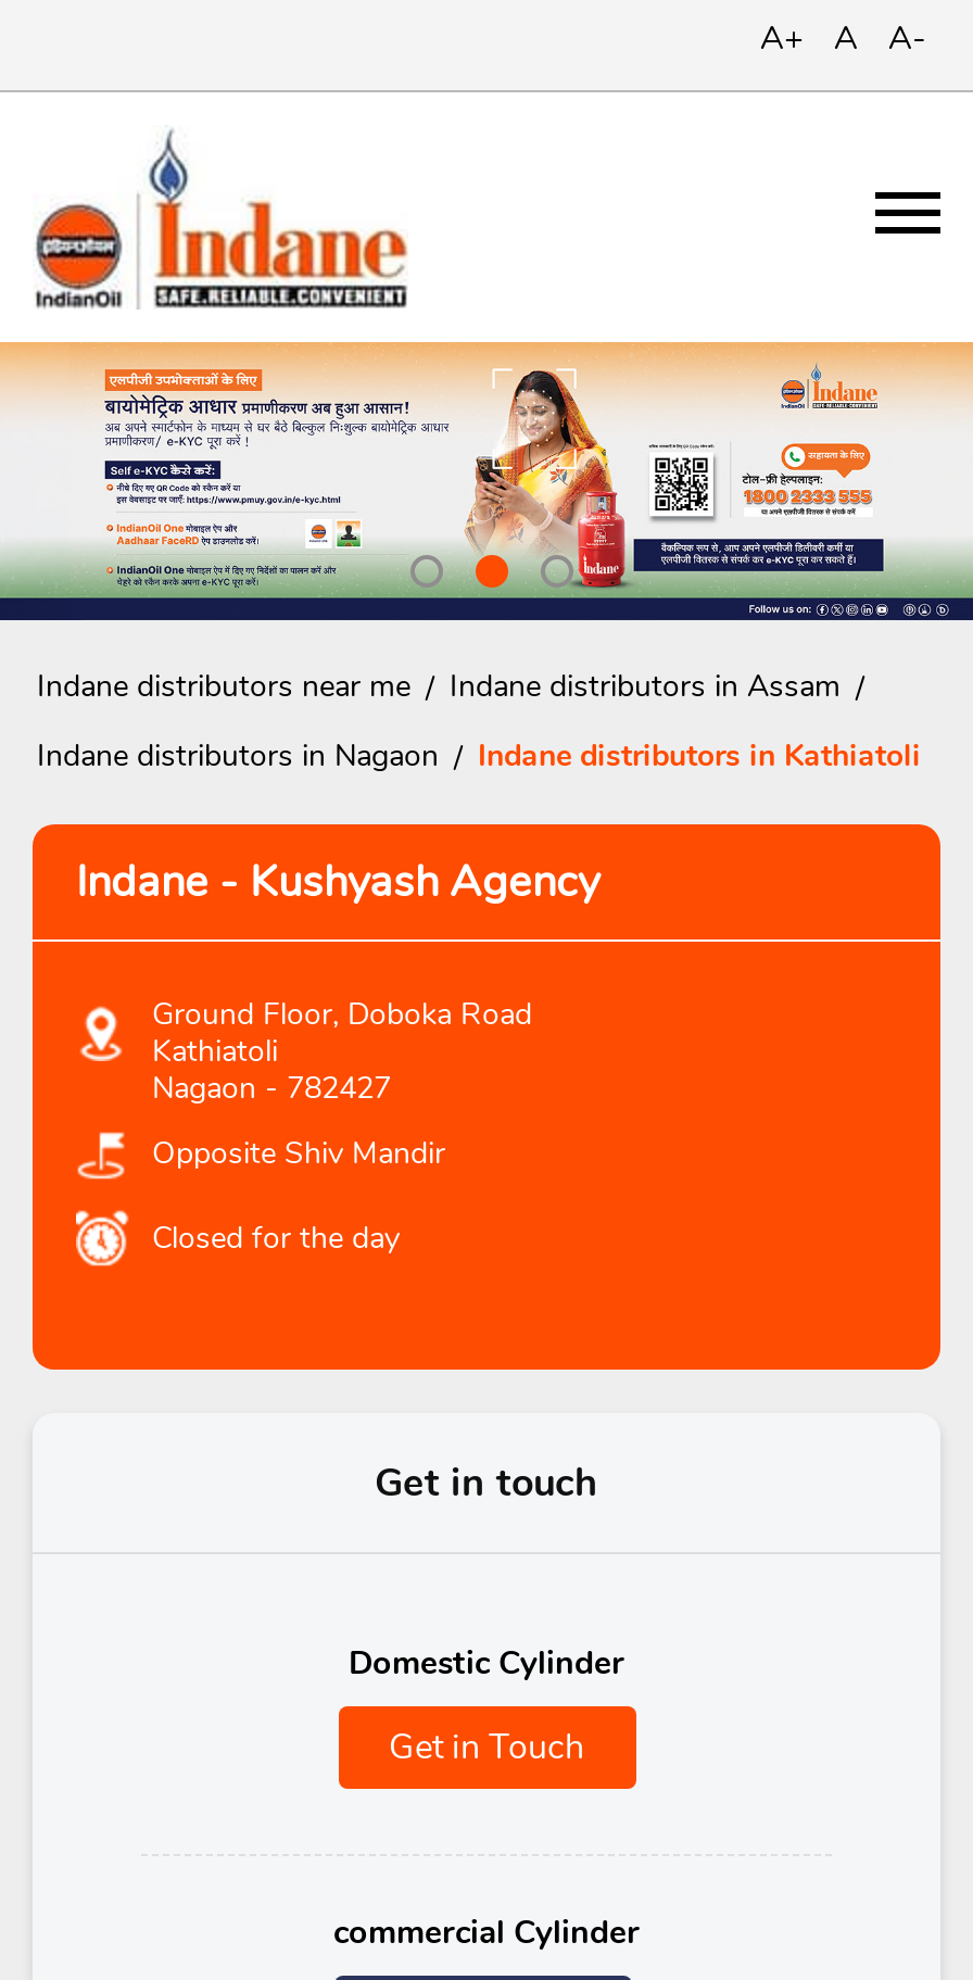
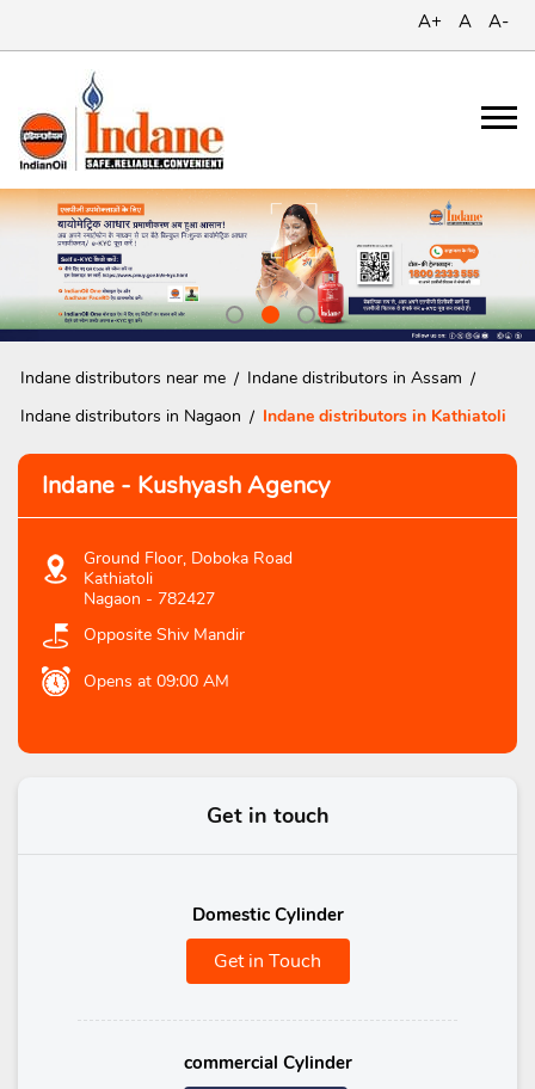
[152,1218,400,1259] Closed for the day -> [84,670,229,693] Opens at 09:00 AM

